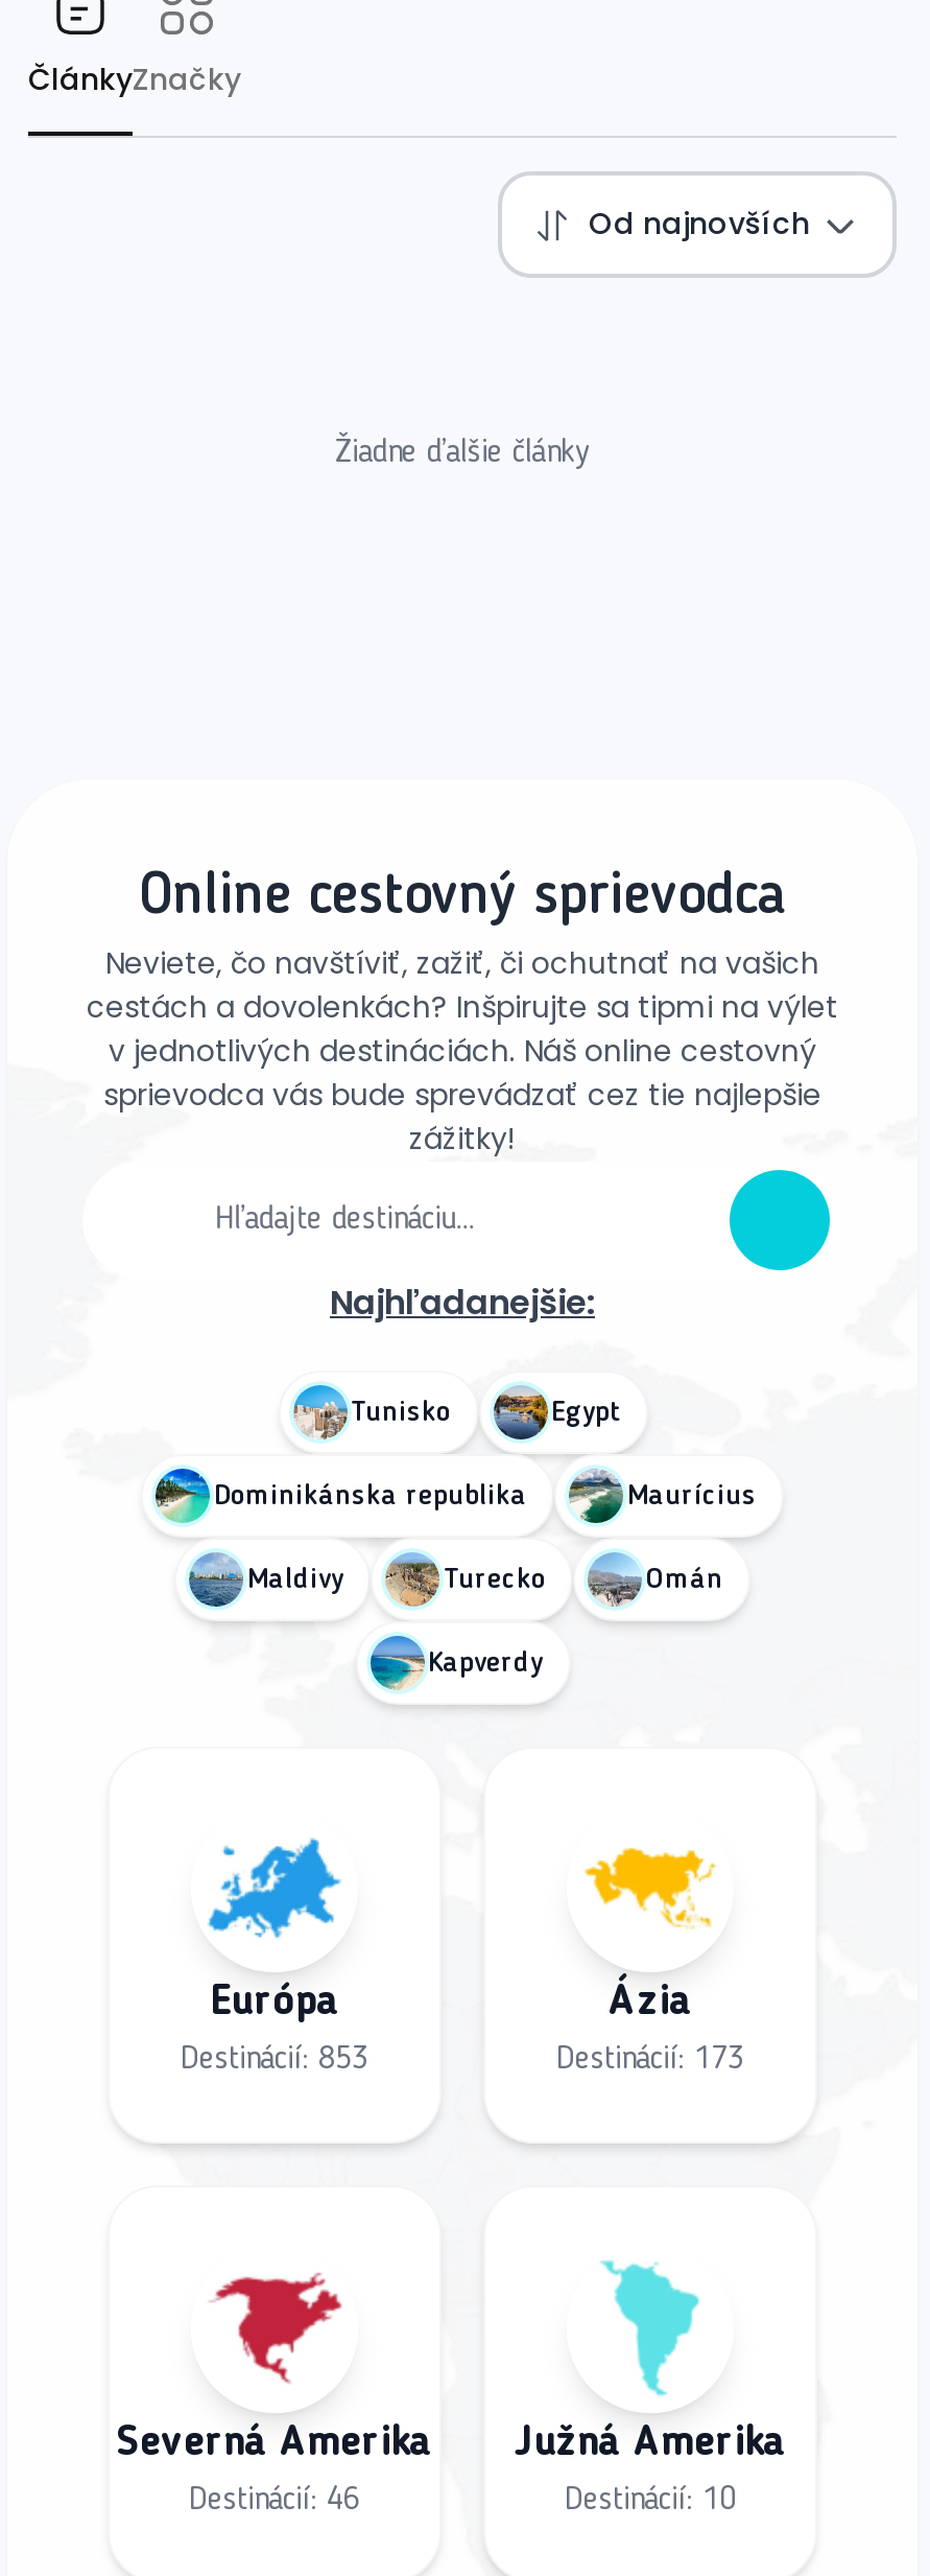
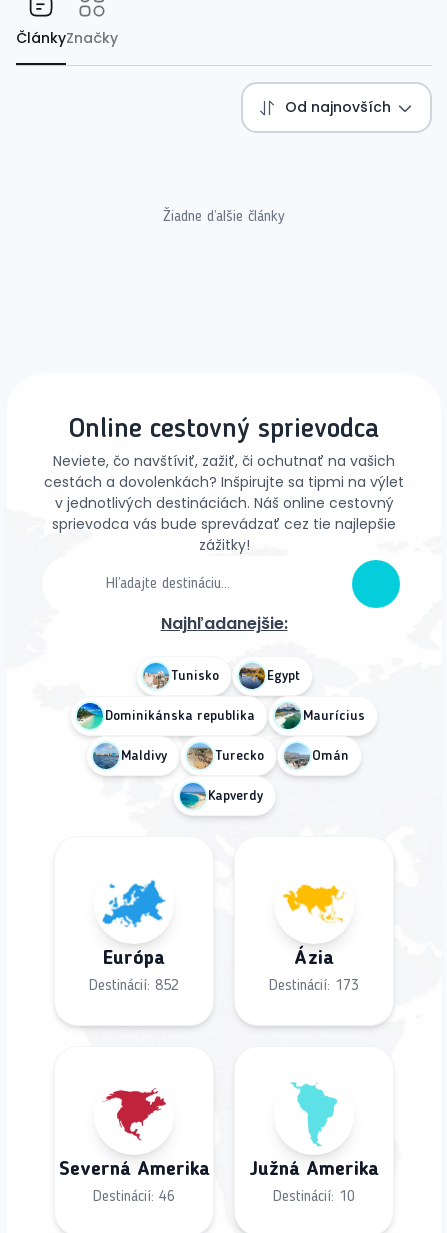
[181,2043,368,2077] Destinácií: 853 -> [89,978,179,994] Destinácií: 852

